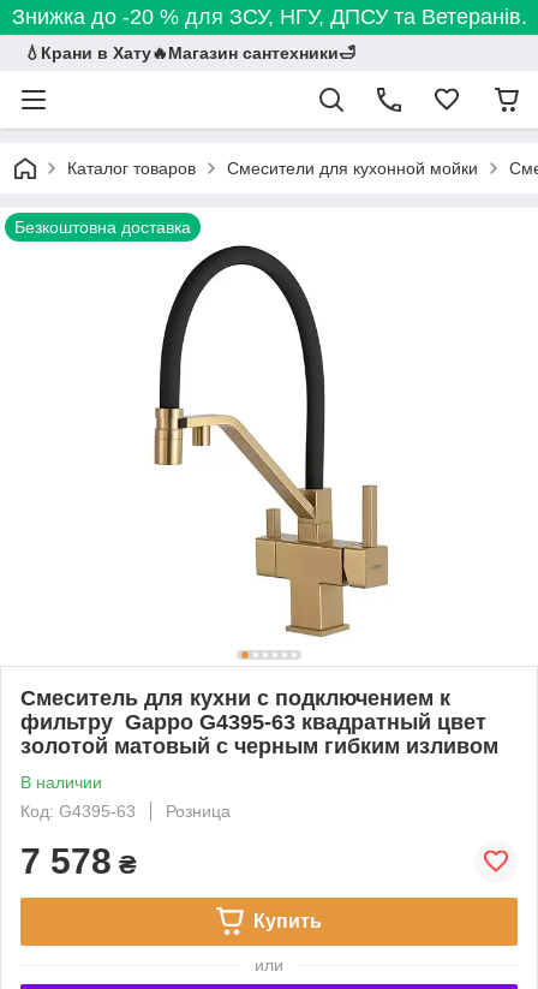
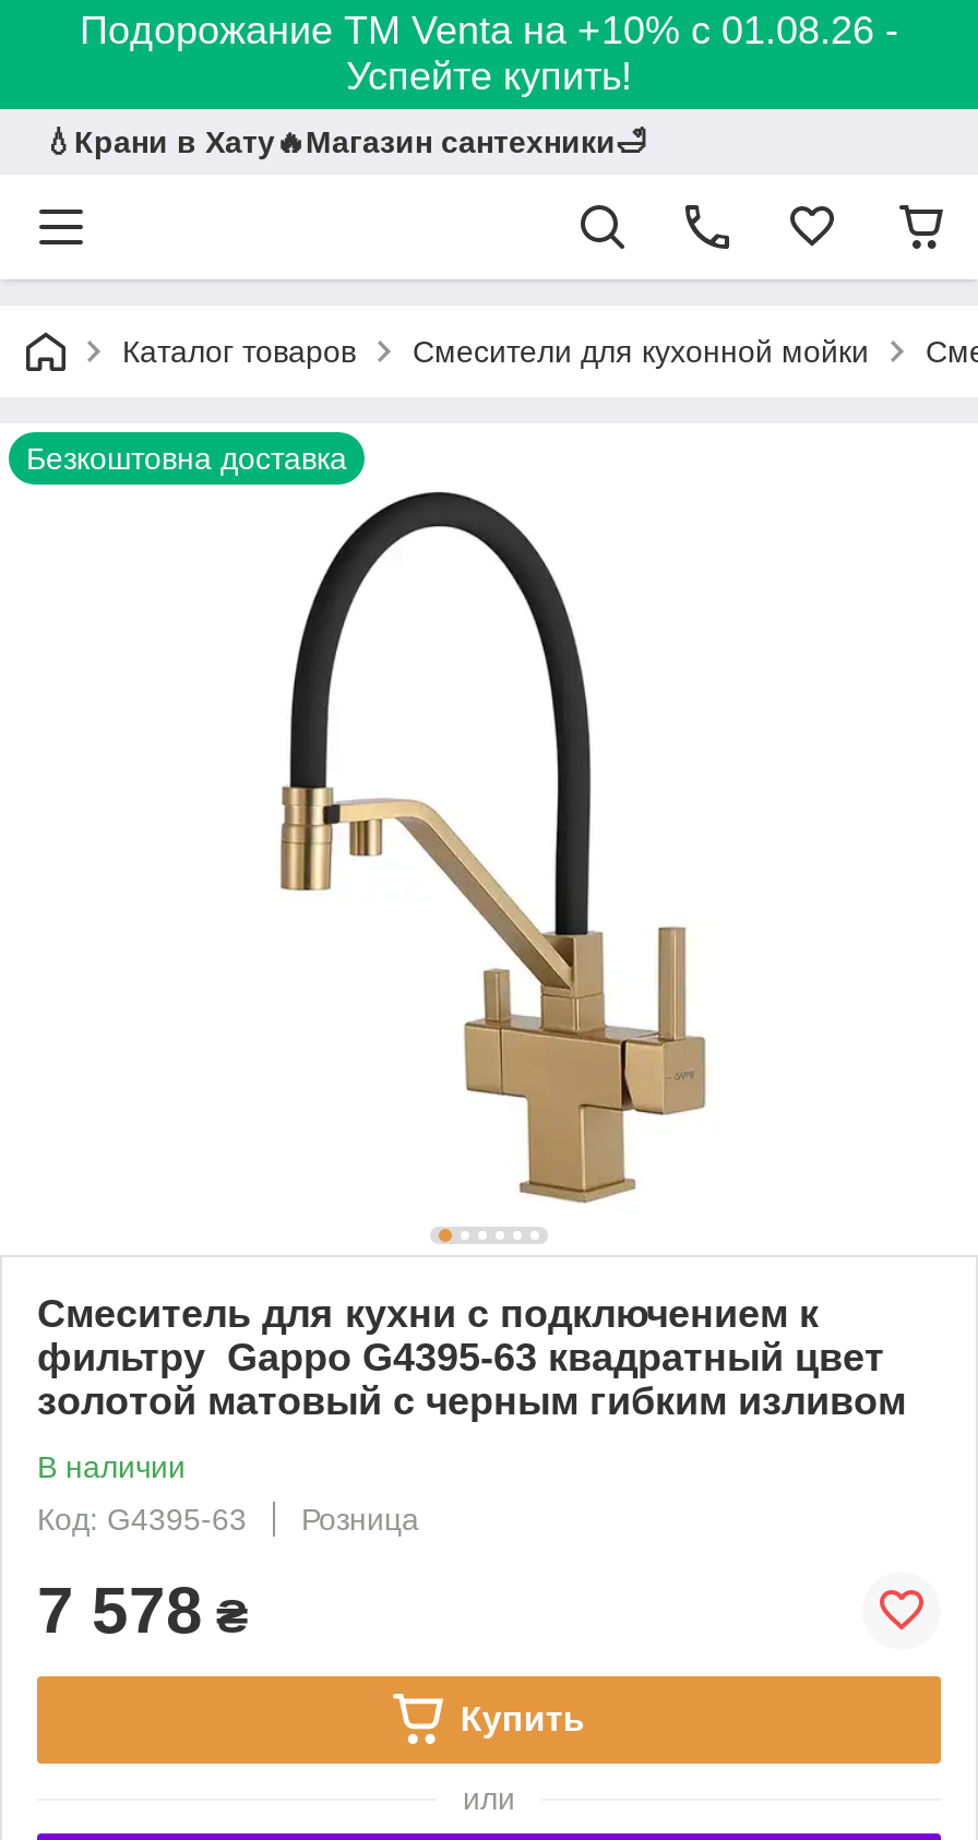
[11,5,527,29] Знижка до -20 % для ЗСУ, НГУ, ДПСУ та Ветеранів. -> [80,9,898,98] Подорожание ТМ Venta на +10% с 01.08.26 - | Успейте купить!

